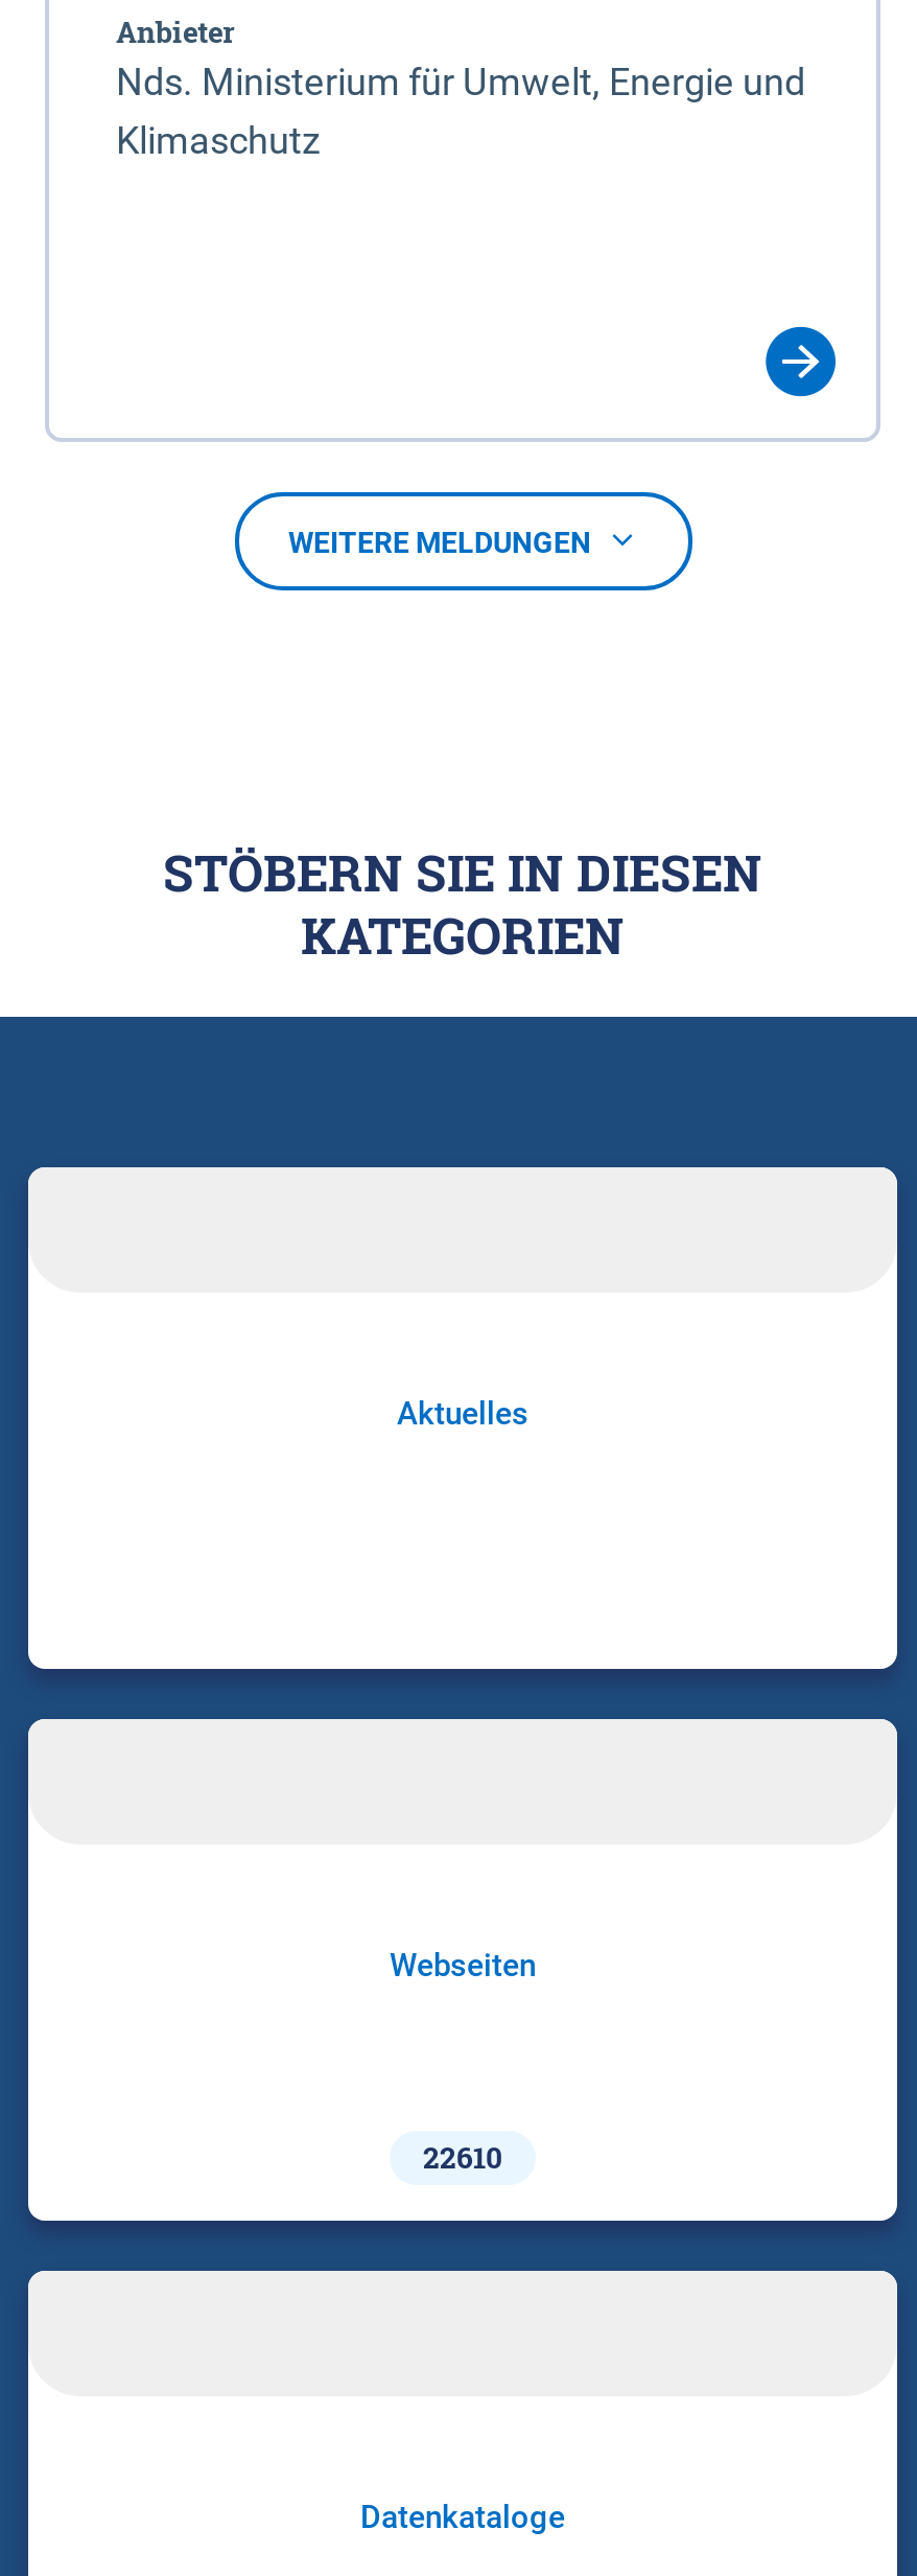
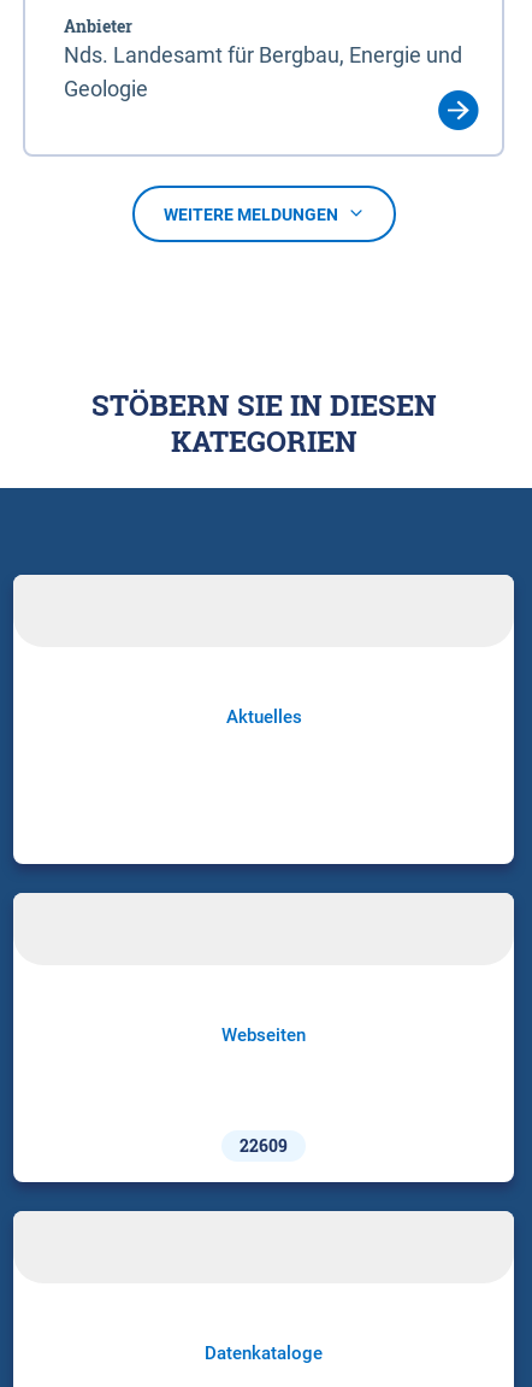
[116,60,805,163] Nds. Ministerium für Umwelt, Energie und | Klimaschutz -> [64,43,462,102] Nds. Landesamt für Bergbau, Energie und | Geologie
[423,2137,502,2176] 22610 -> [240,1134,288,1157] 22609

